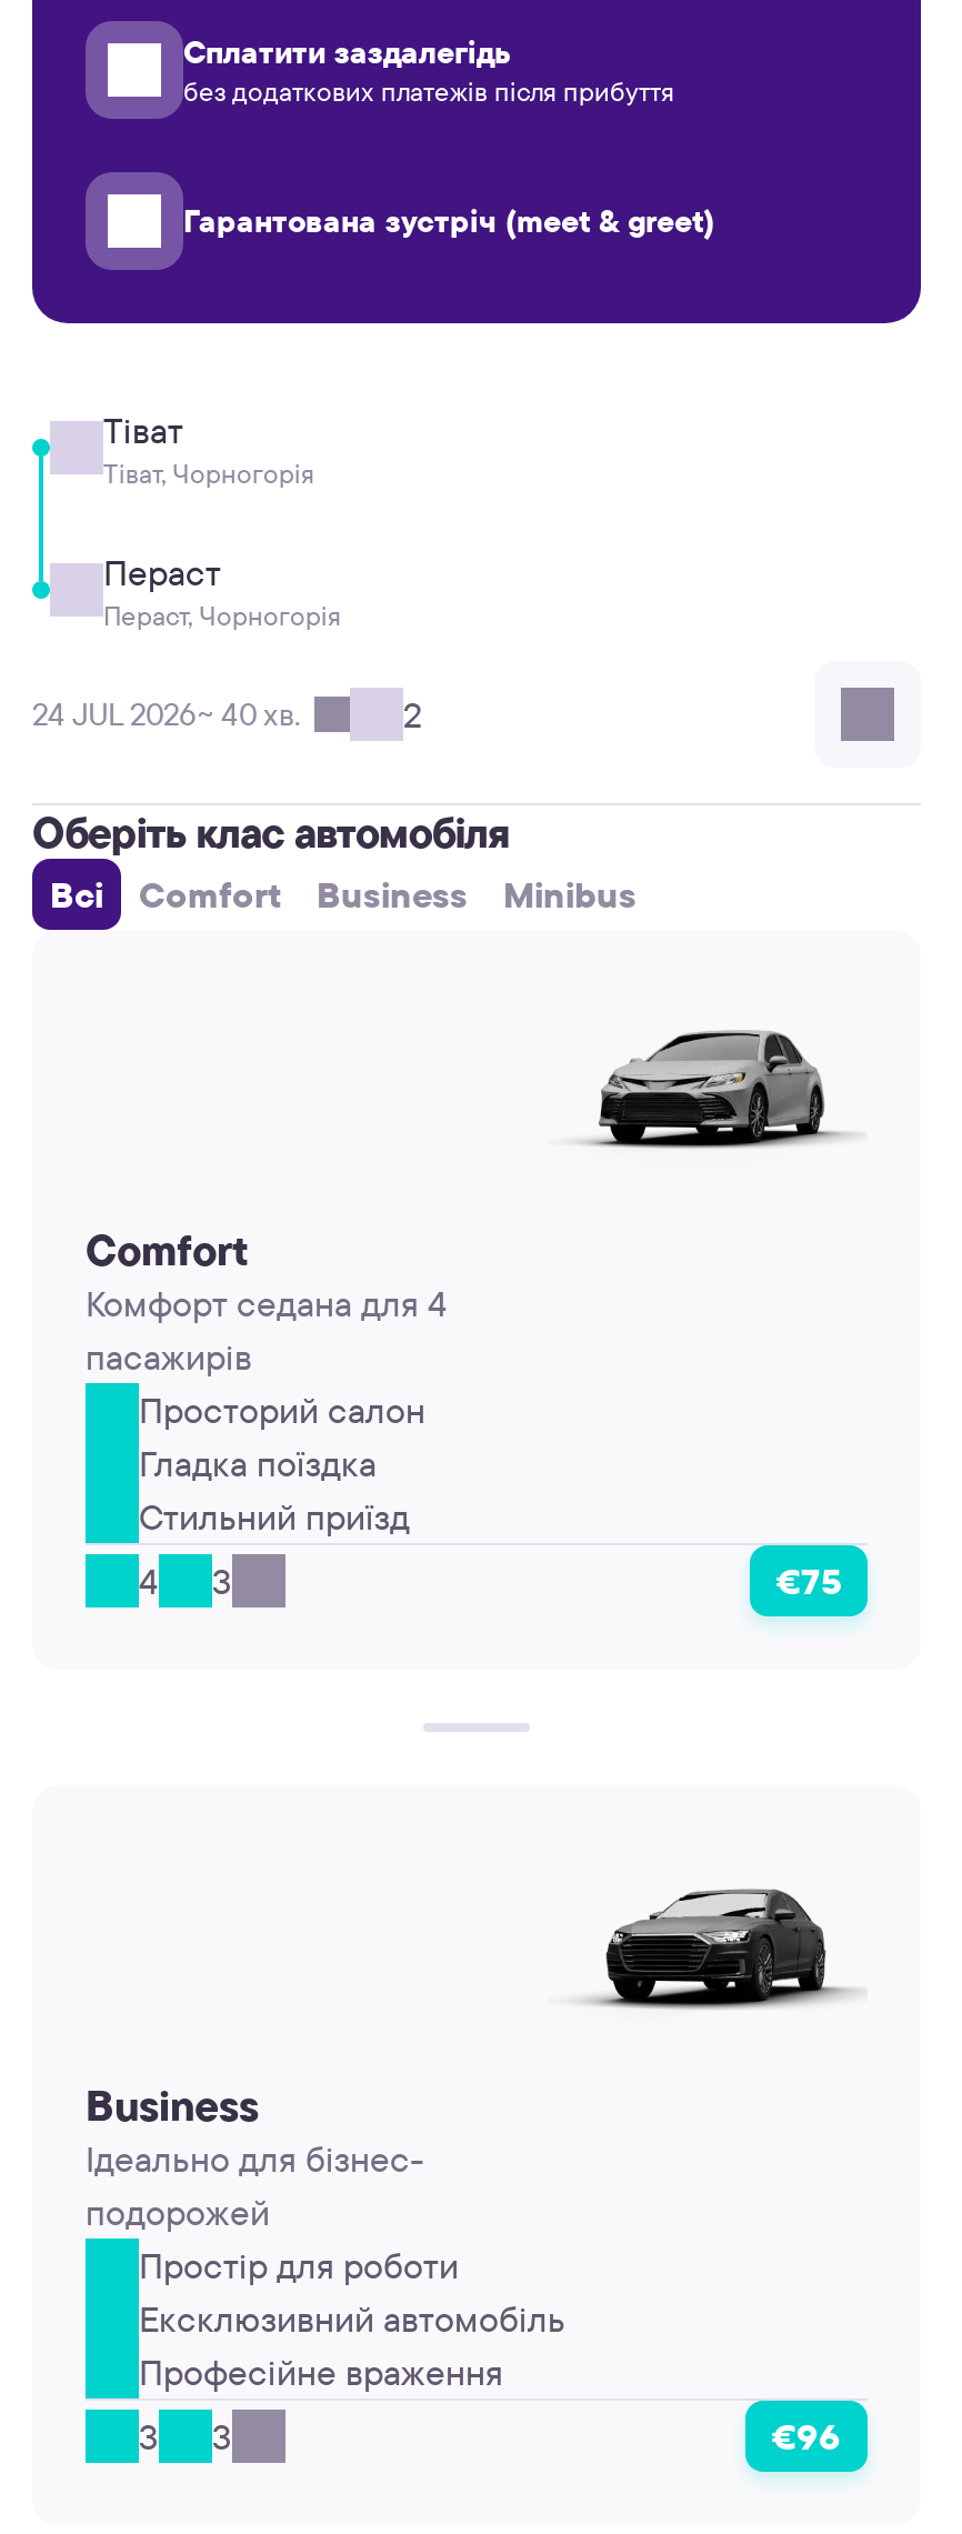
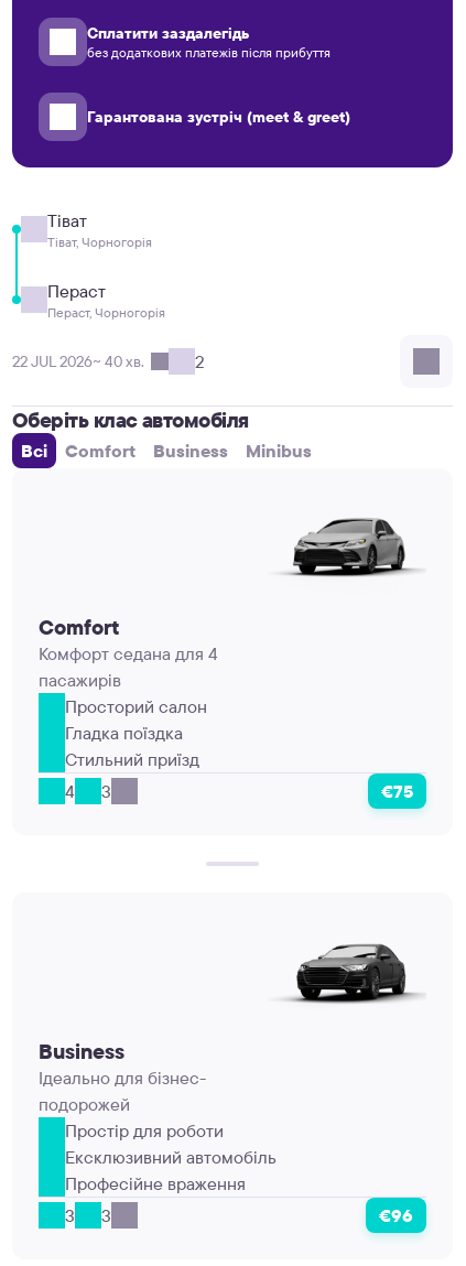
[32,694,314,734] 24 JUL 2026~ 40 хв. -> [12,351,151,371] 22 JUL 2026~ 40 хв.

